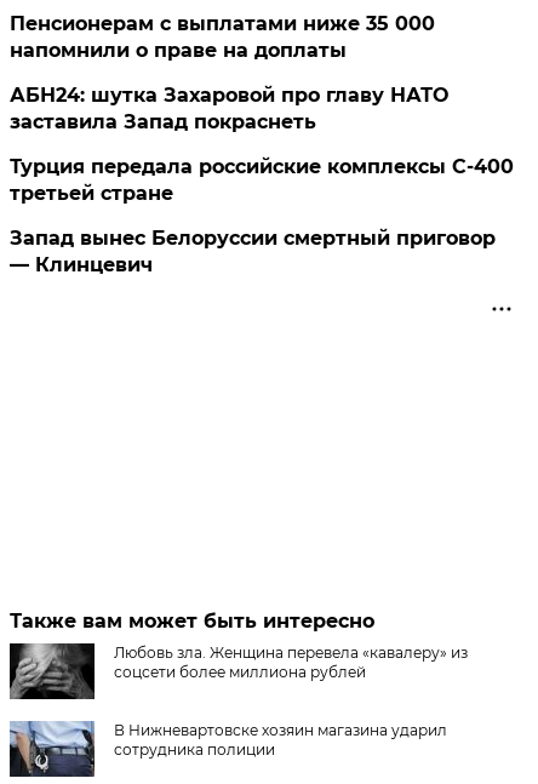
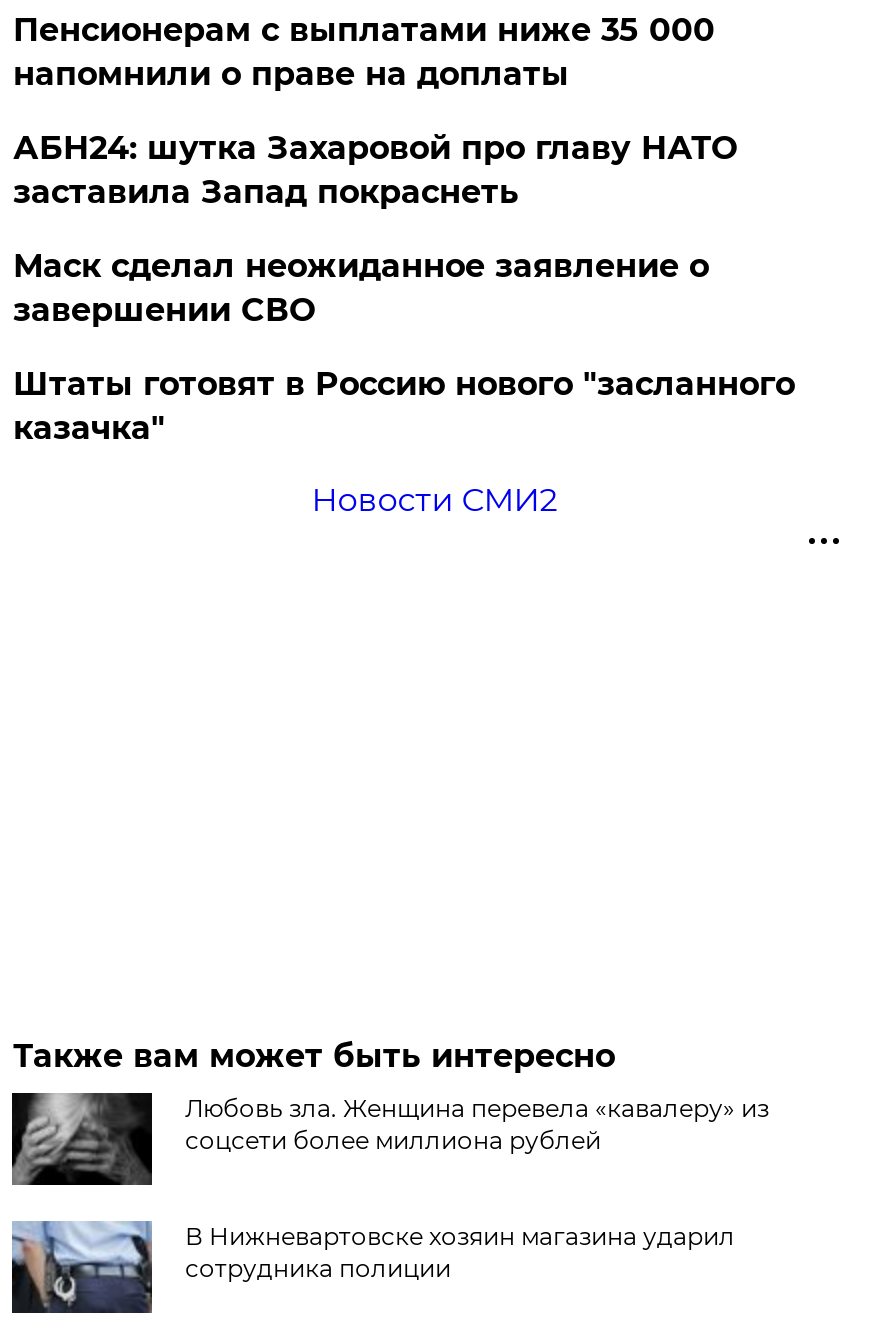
[10,155,514,276] Турция передала российские комплексы С-400 | третьей стране | Запад вынес Белоруссии смертный приговор | — Клинцевич -> [13,247,795,519] Маск сделал неожиданное заявление о | завершении СВО | Штаты готовят в Россию нового "засланного | казачка" | Новости СМИ2

